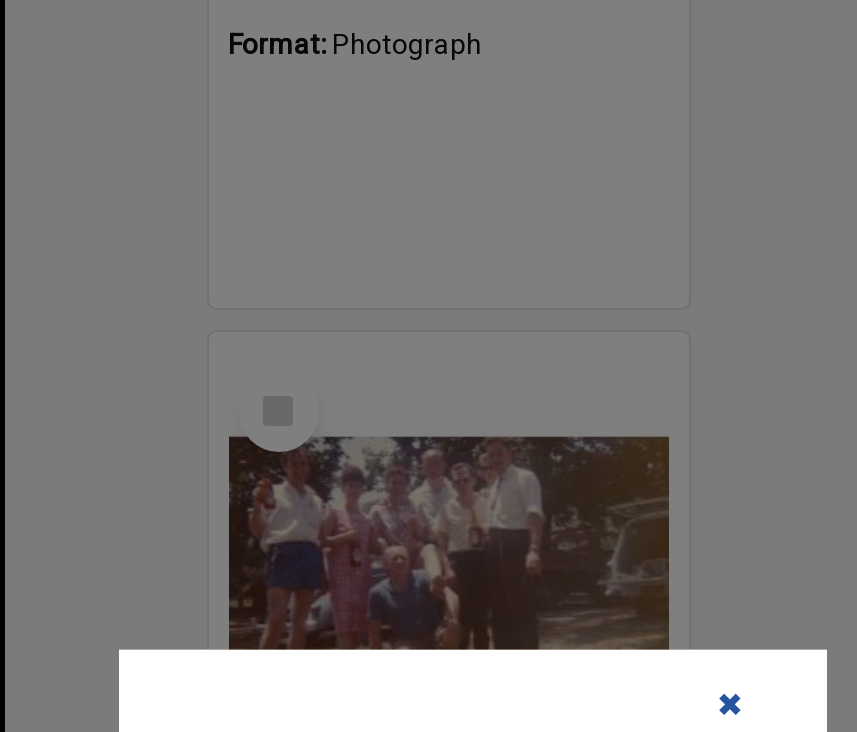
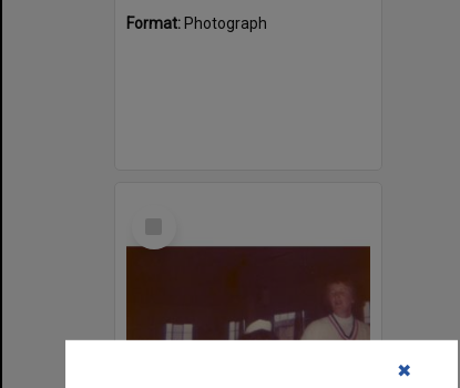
[229,436,669,650] [image] -> [144,242,369,340] [image]

